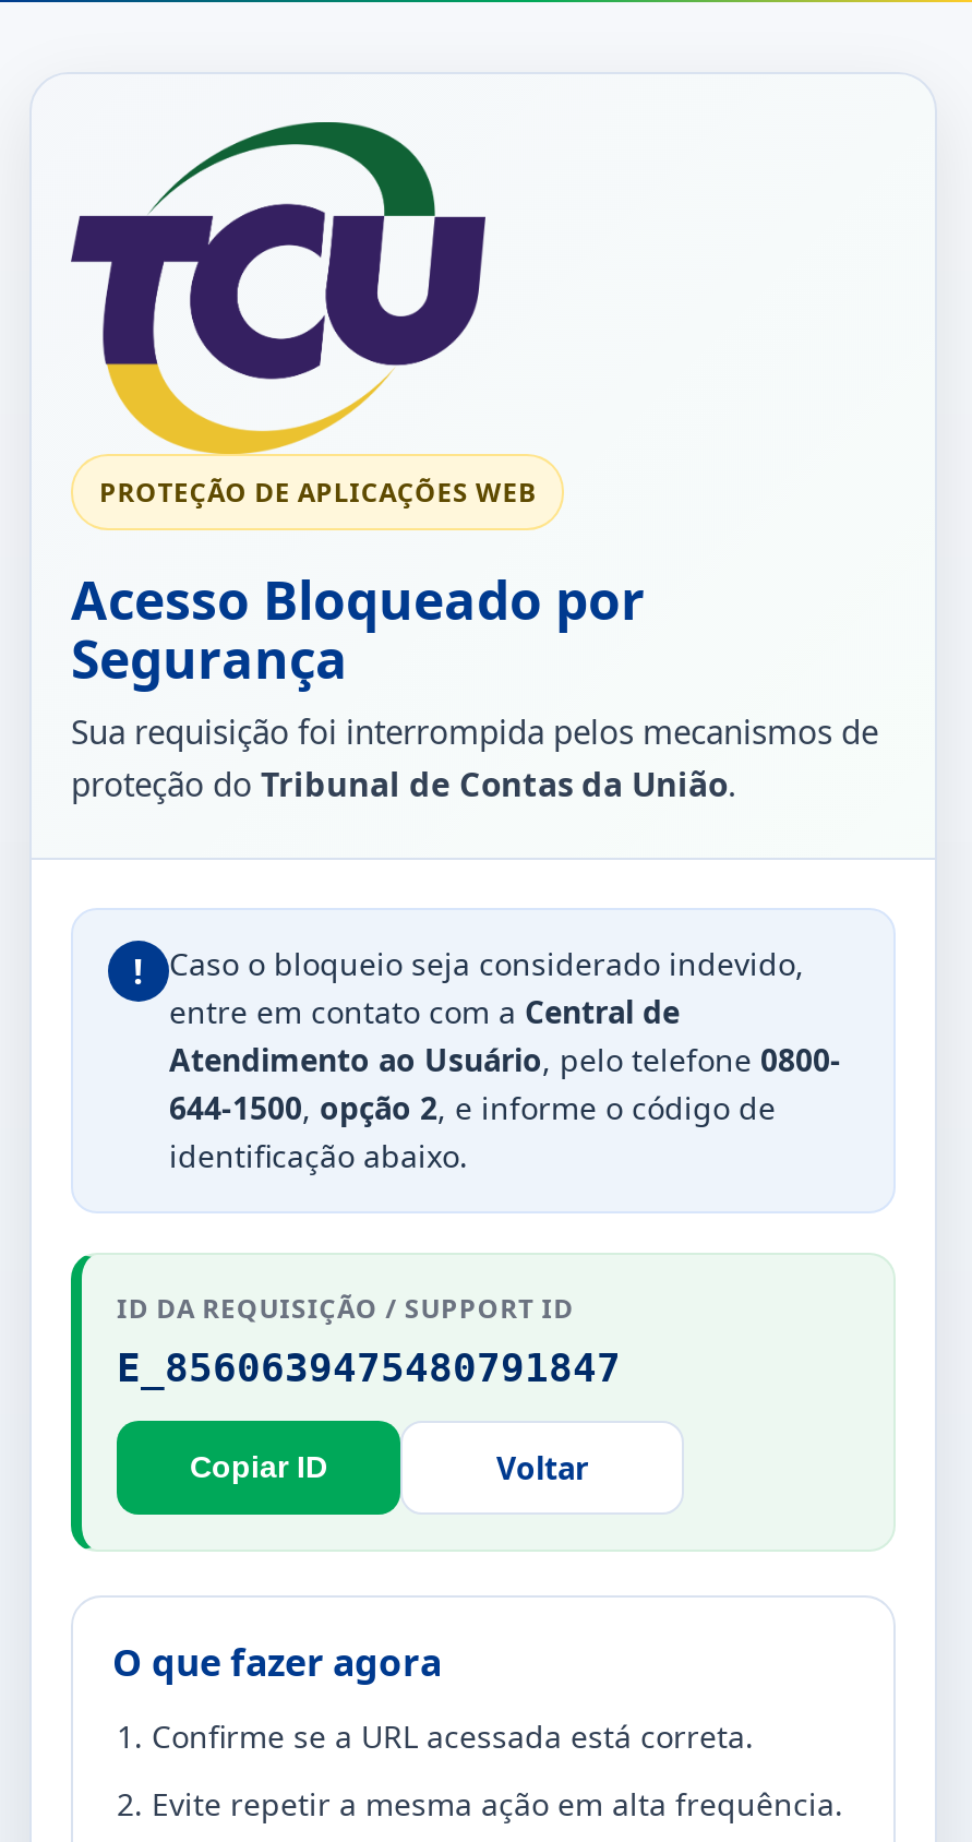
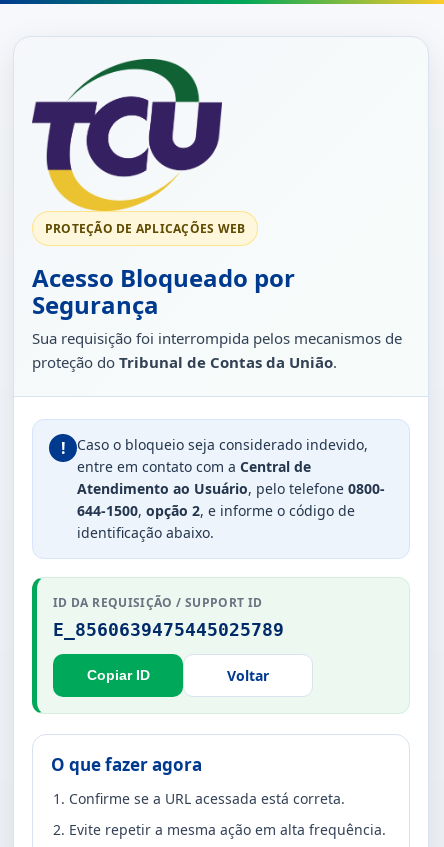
[117,1344,621,1390] E_8560639475480791847 -> [53,619,284,640] E_8560639475445025789

